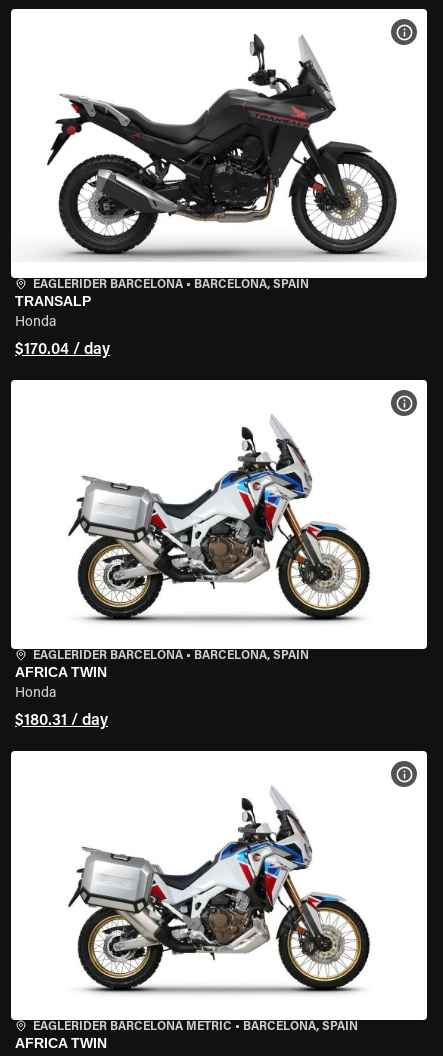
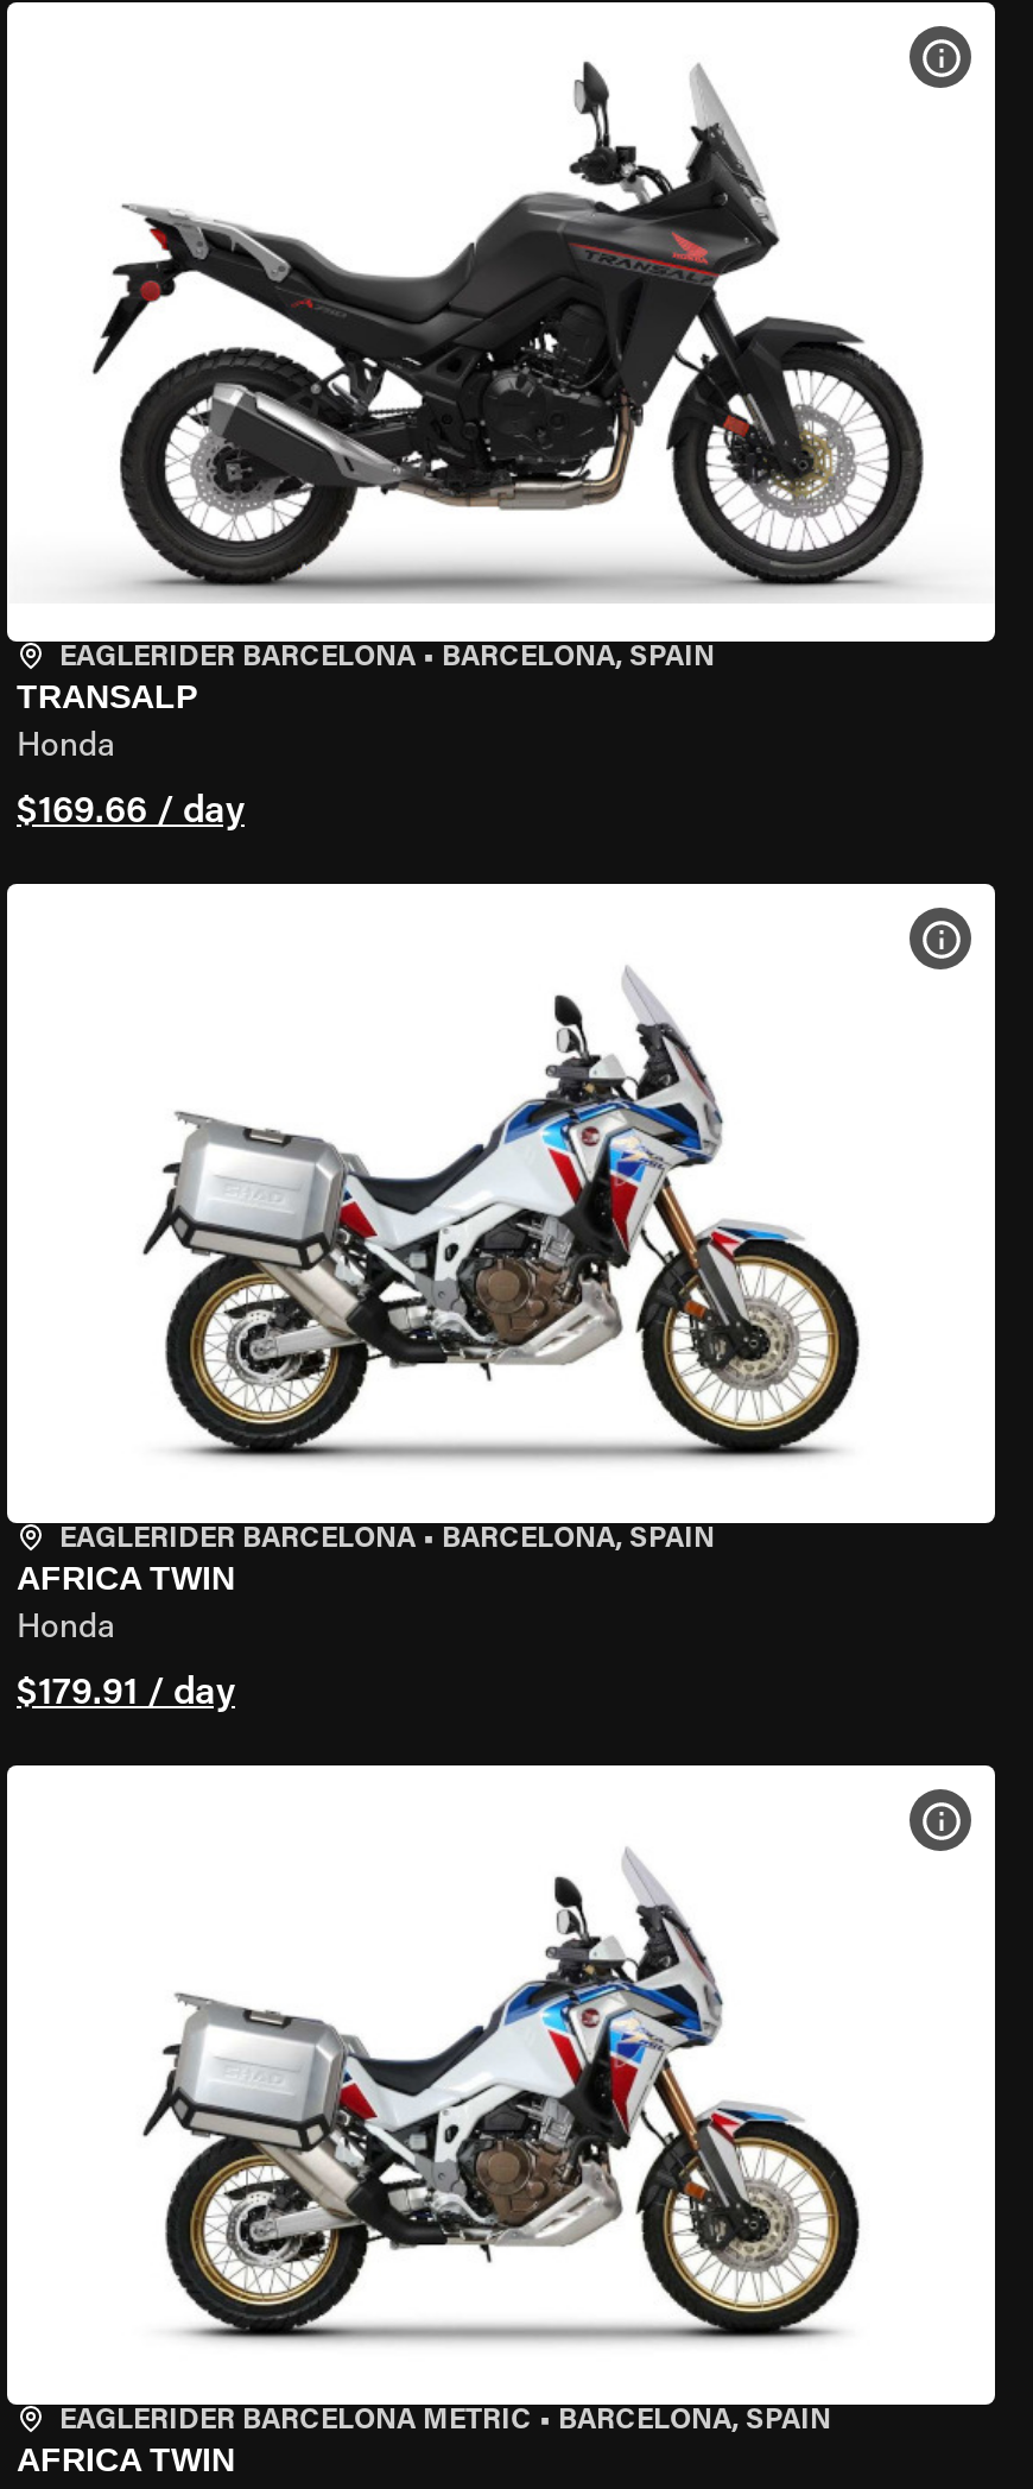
[15,342,110,358] $170.04 / day -> [17,794,245,832] $169.66 / day
[15,713,108,729] $180.31 / day -> [17,1675,235,1713] $179.91 / day

